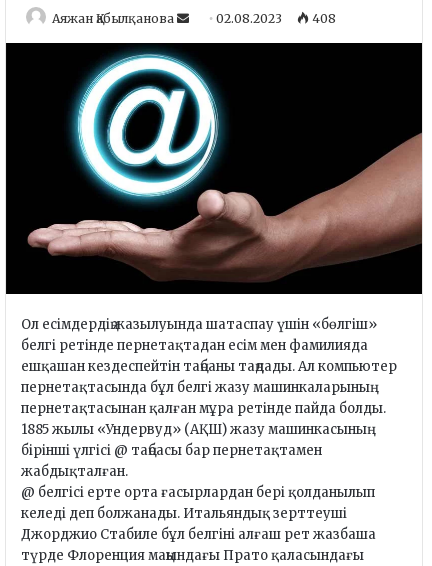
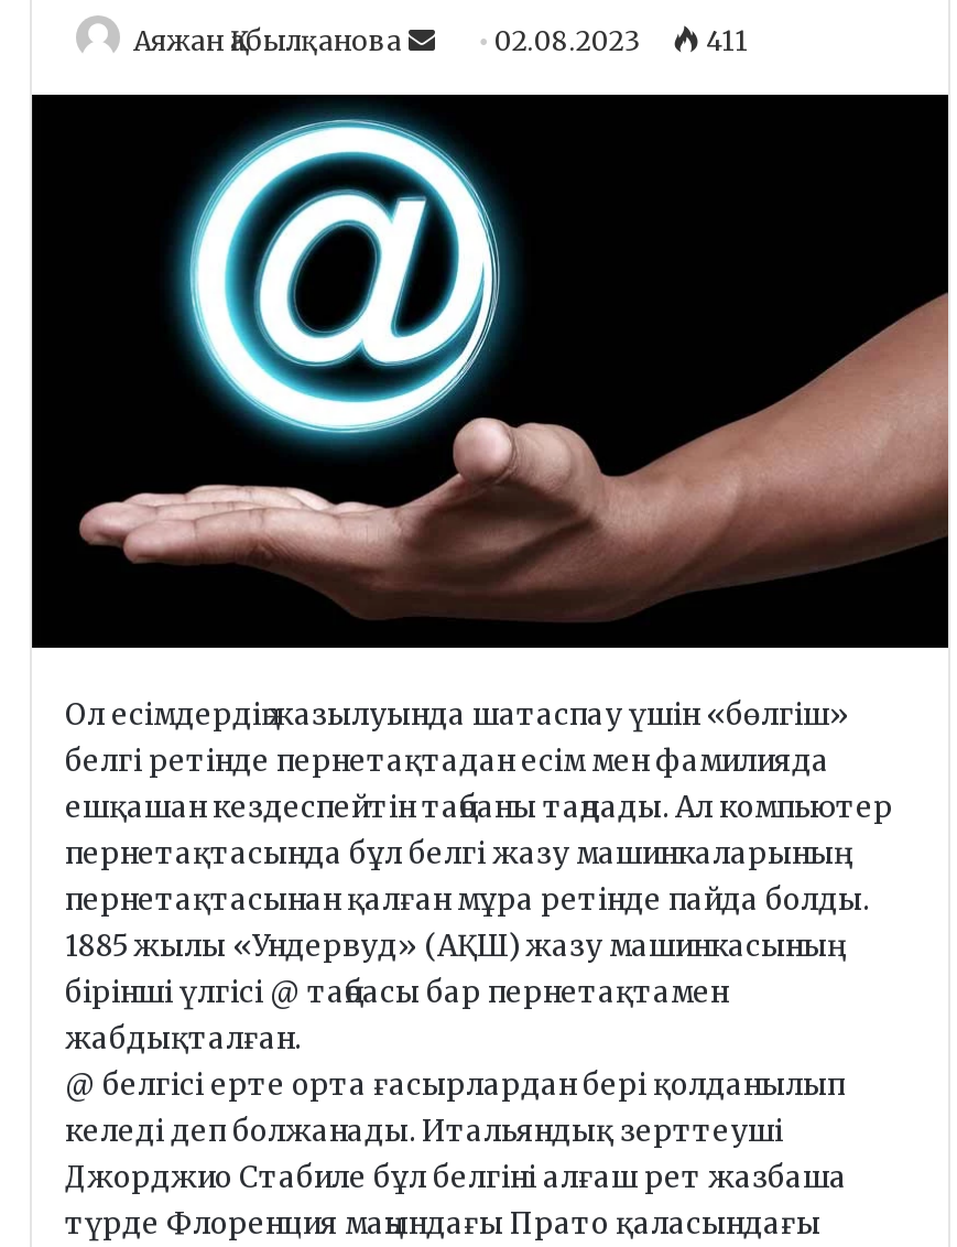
[309,11,336,26] 408 -> [699,24,748,57] 411

